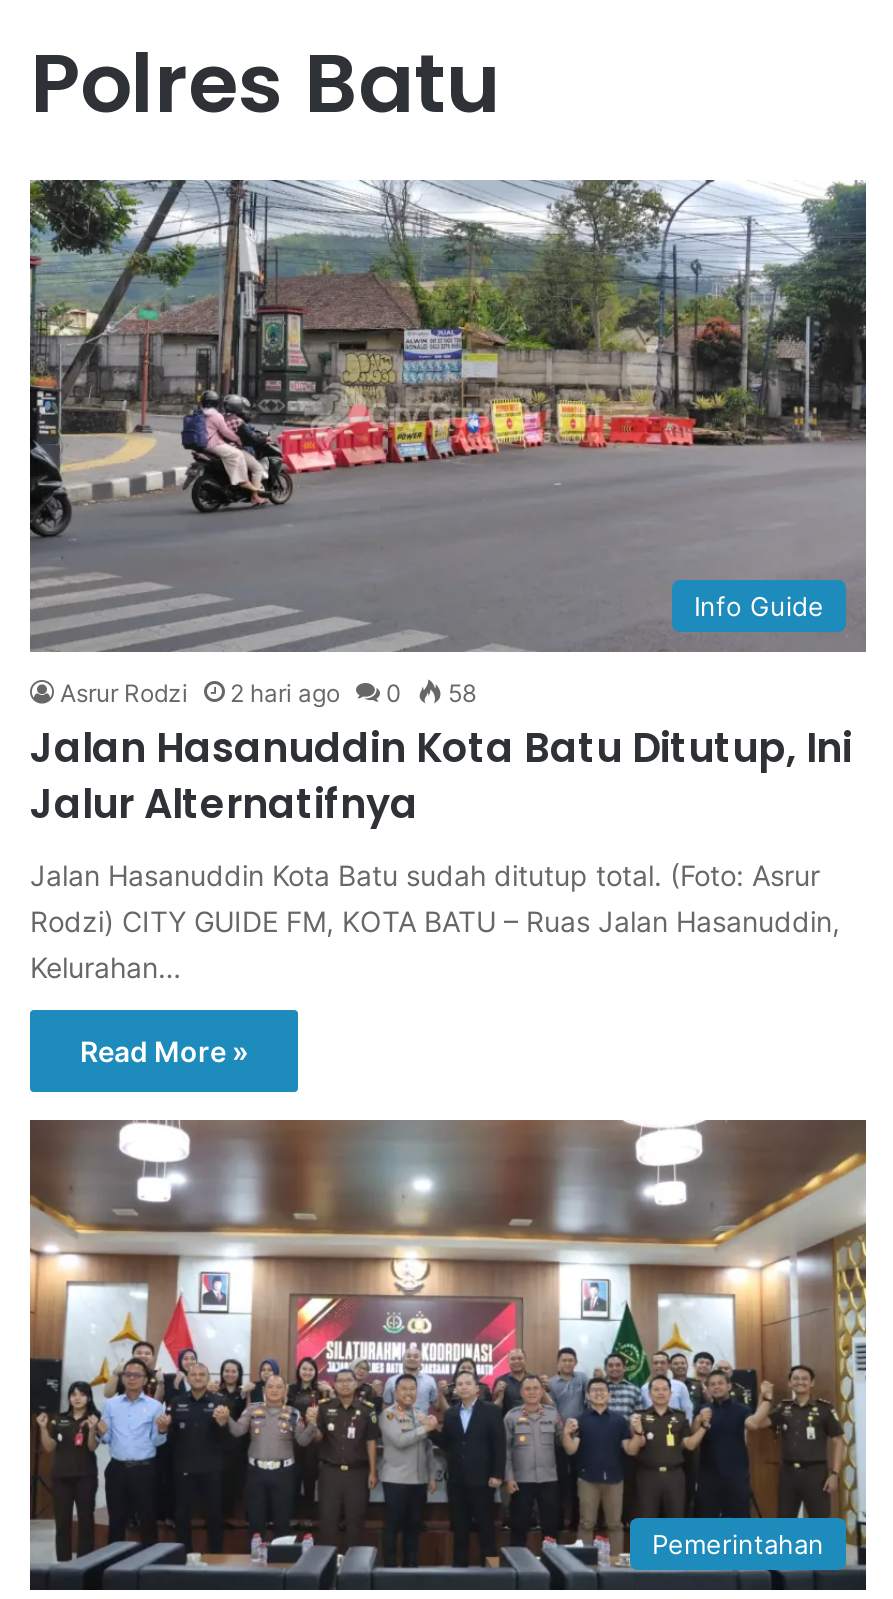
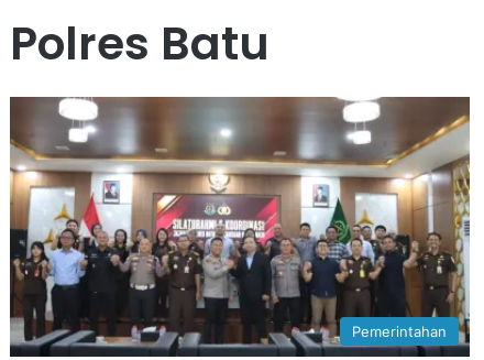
[28,178,868,1067] [image] | Info Guide | Asrur Rodzi | 2 hari ago | 0 | 58 | Jalan Hasanuddin Kota Batu Ditutup, Ini | Jalur Alternatifnya | Jalan Hasanuddin Kota Batu sudah ditutup total. (Foto: Asrur | Rodzi) CITY GUIDE FM, KOTA BATU – Ruas Jalan Hasanuddin, | Kelurahan… | Read More » -> none

